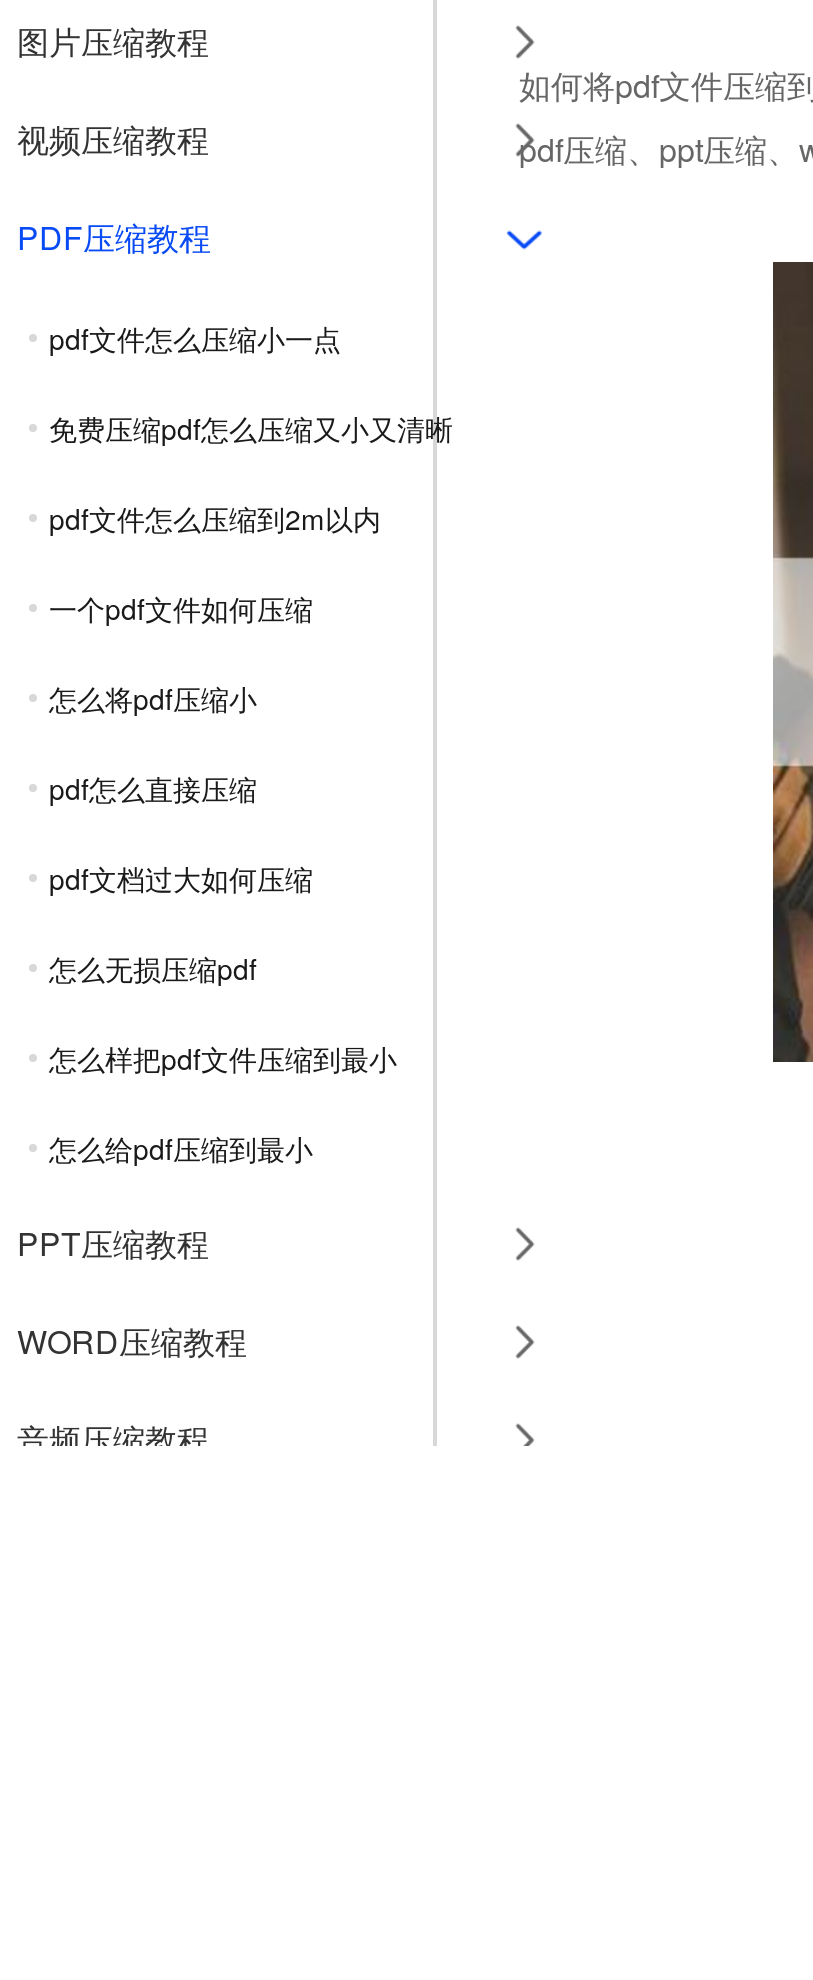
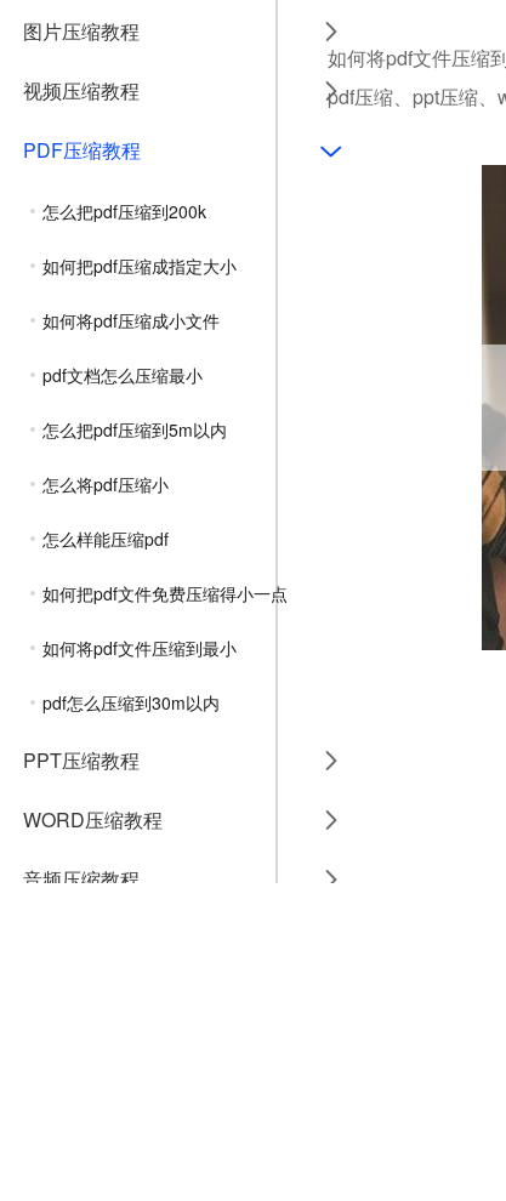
[49,318,453,628] pdf文件怎么压缩小一点 | 免费压缩pdf怎么压缩又小又清晰 | pdf文件怎么压缩到2m以内 | 一个pdf文件如何压缩 -> [42,199,237,442] 怎么把pdf压缩到200k | 如何把pdf压缩成指定大小 | 如何将pdf压缩成小文件 | pdf文档怎么压缩最小 | 怎么把pdf压缩到5m以内
moved [49,678,257,718] -> [42,472,169,496]: 怎么将pdf压缩小
[49,768,397,1168] pdf怎么直接压缩 | pdf文档过大如何压缩 | 怎么无损压缩pdf | 怎么样把pdf文件压缩到最小 | 怎么给pdf压缩到最小 -> [42,526,288,715] 怎么样能压缩pdf | 如何把pdf文件免费压缩得小一点 | 如何将pdf文件压缩到最小 | pdf怎么压缩到30m以内

